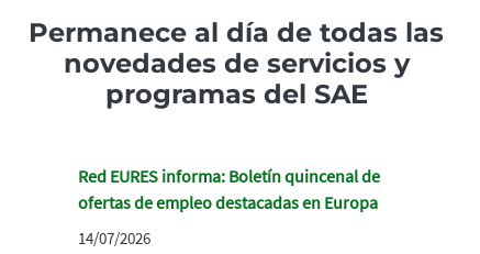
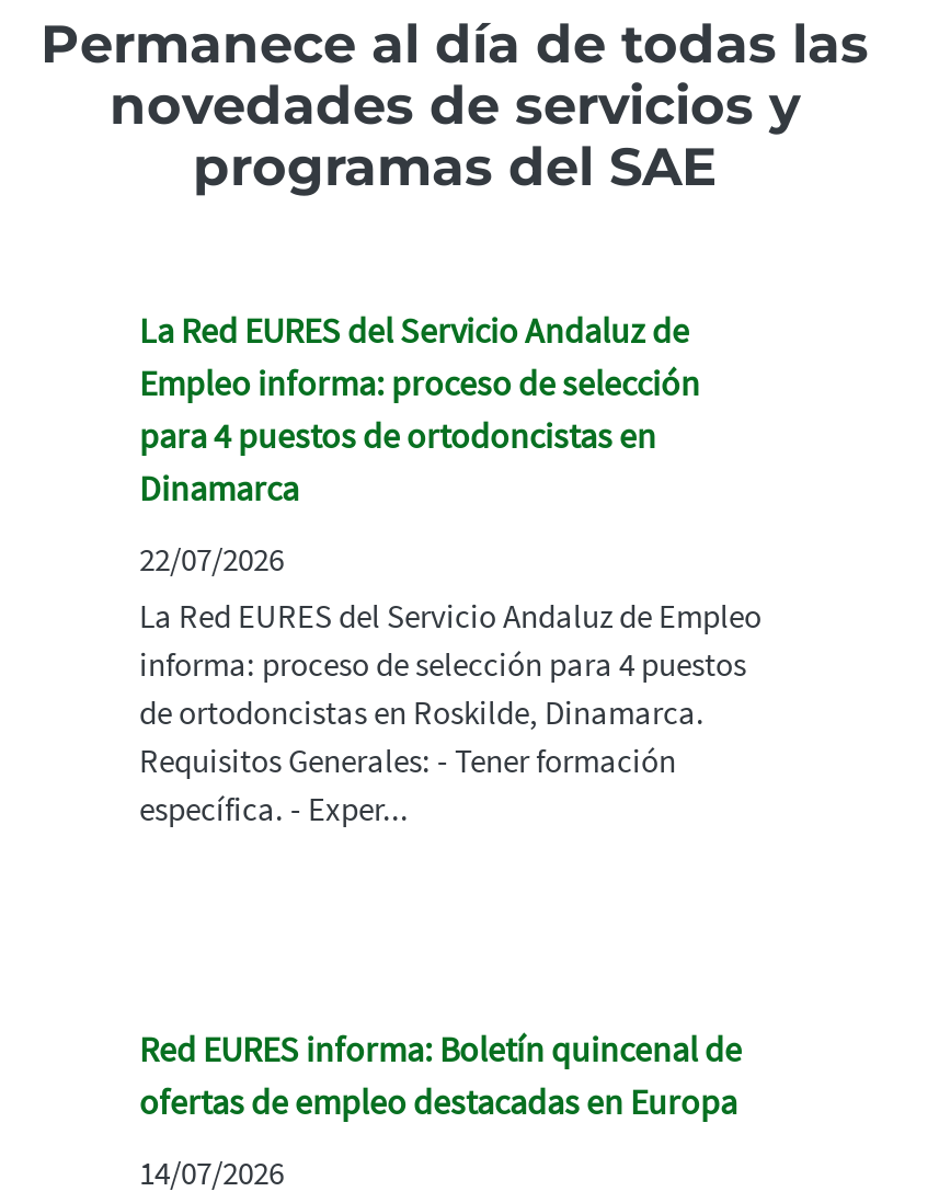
none -> [139,308,761,829] La Red EURES del Servicio Andaluz de | Empleo informa: proceso de selección | para 4 puestos de ortodoncistas en | Dinamarca | 22/07/2026 | La Red EURES del Servicio Andaluz de Empleo | informa: proceso de selección para 4 puestos | de ortodoncistas en Roskilde, Dinamarca. | Requisitos Generales: - Tener formación | específica. - Exper...

